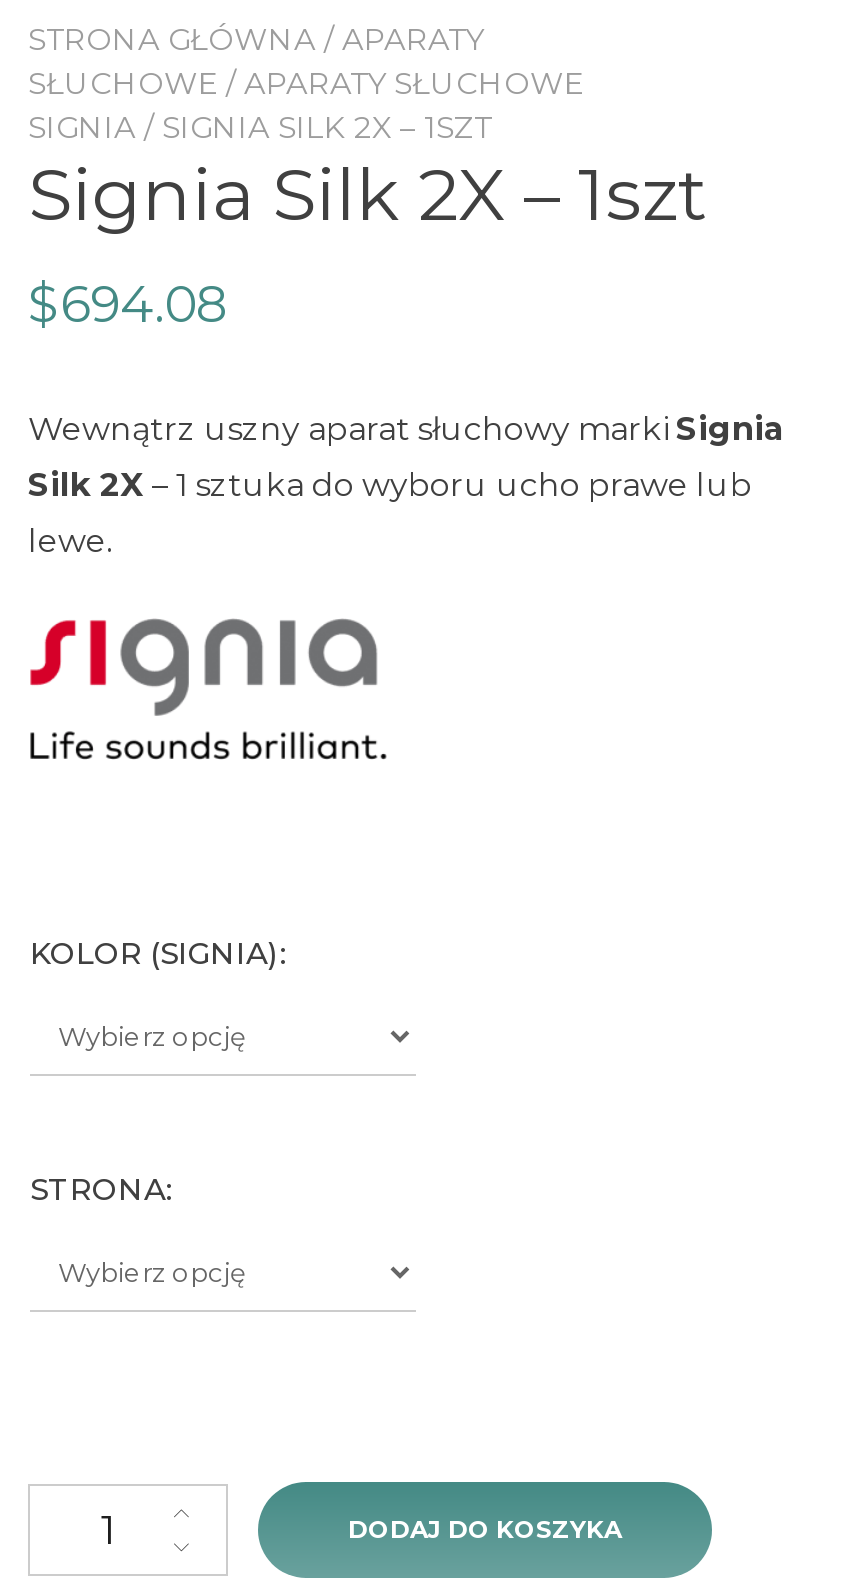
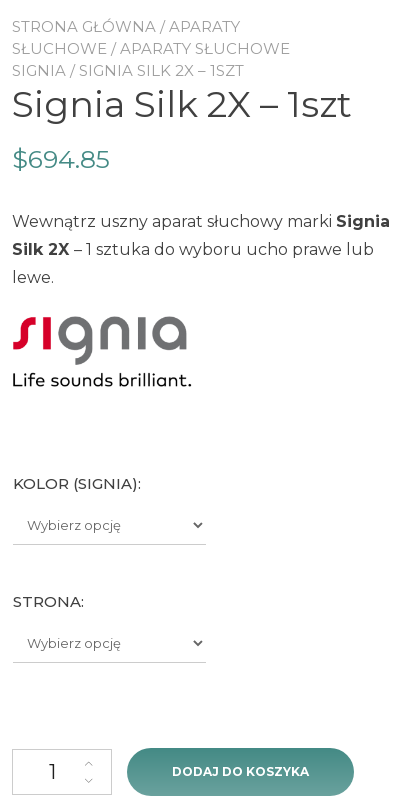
[28,273,228,333] $694.08 -> [12,143,110,173] $694.85

